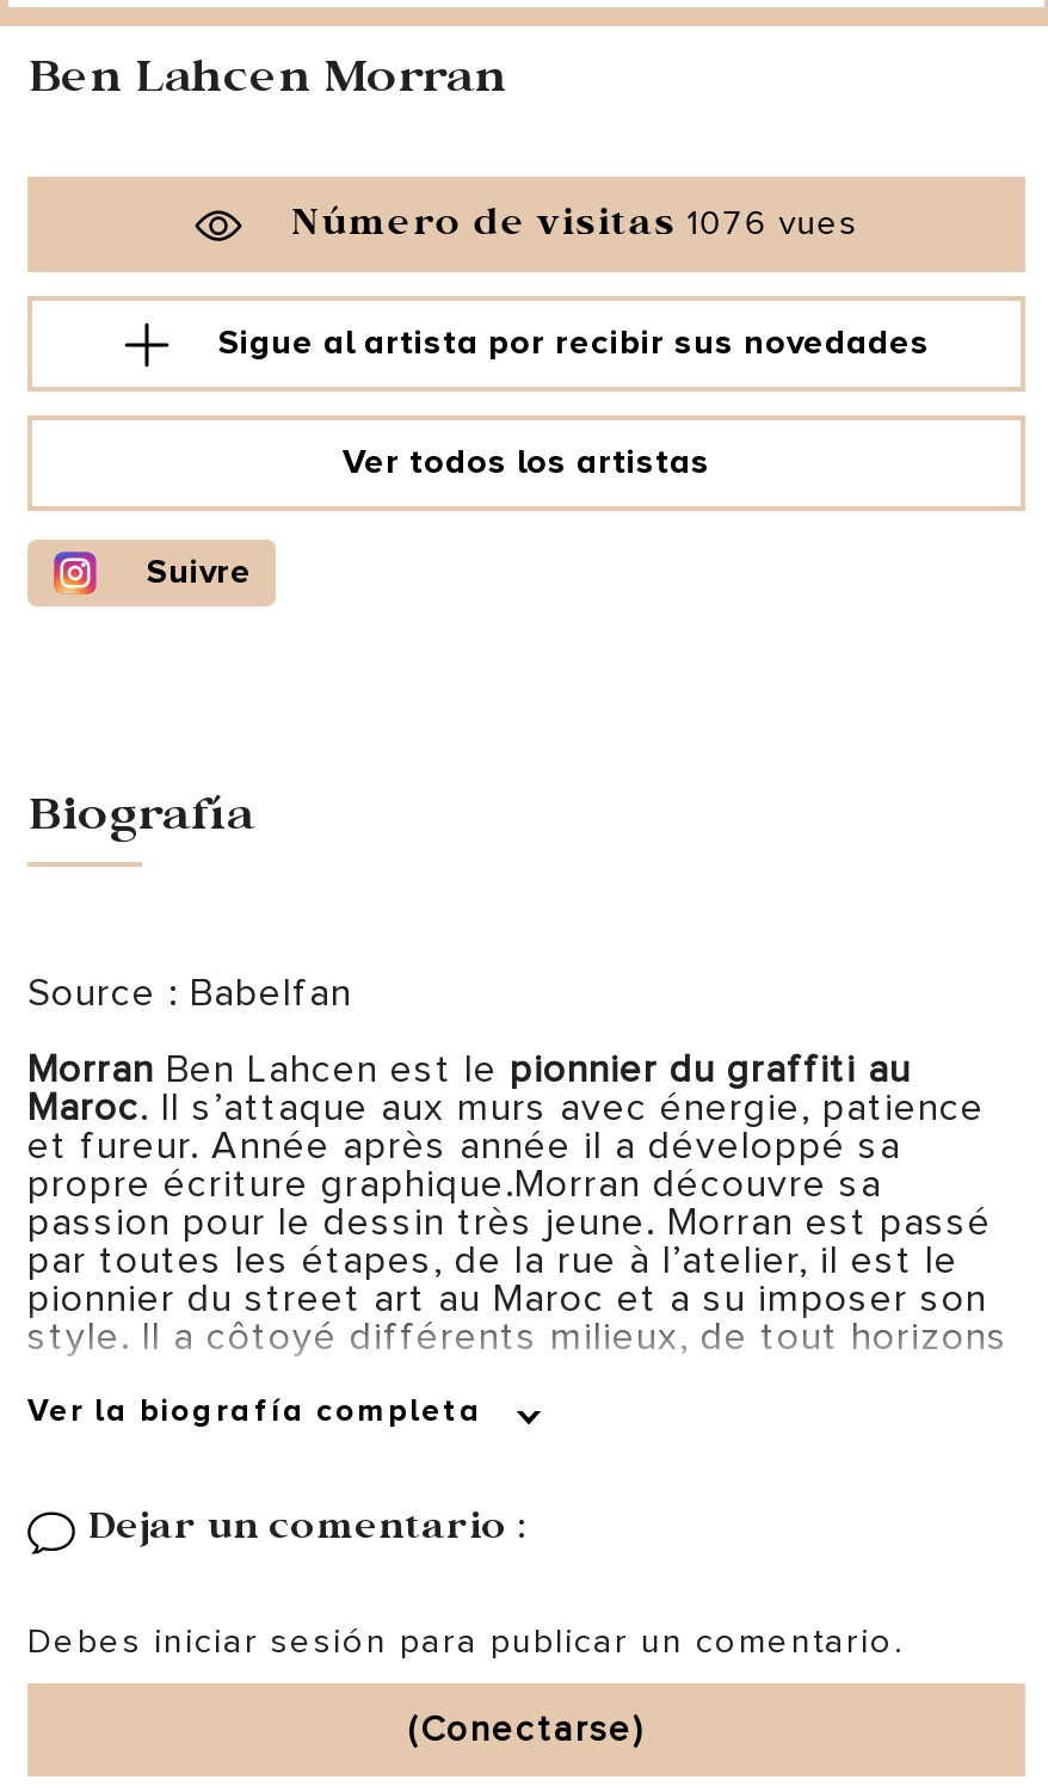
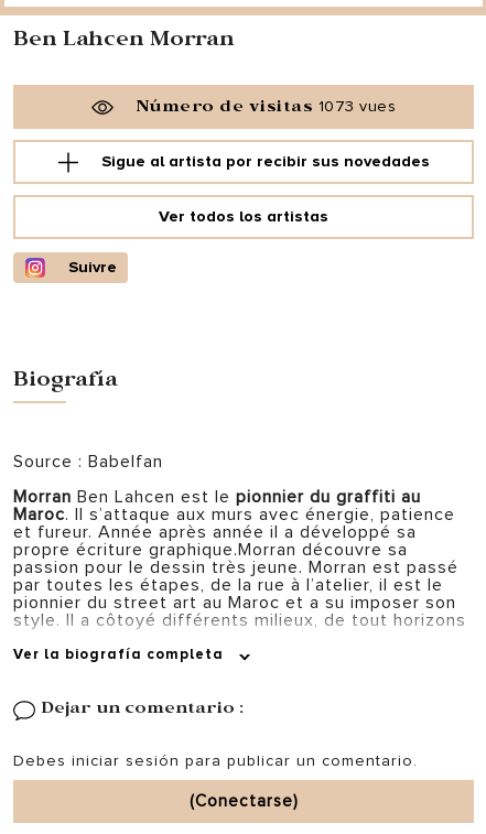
[291,197,858,264] Número de visitas 1076 vues -> [135,94,396,125] Número de visitas 1073 vues

